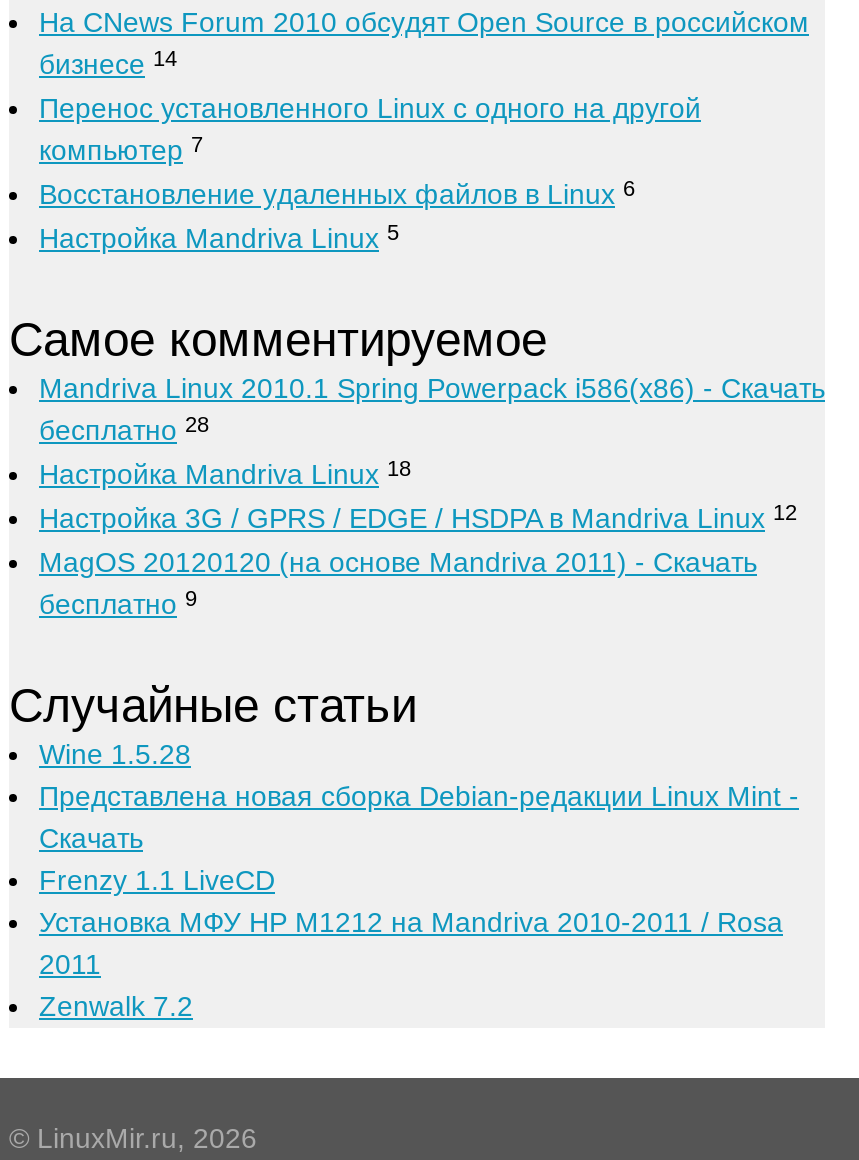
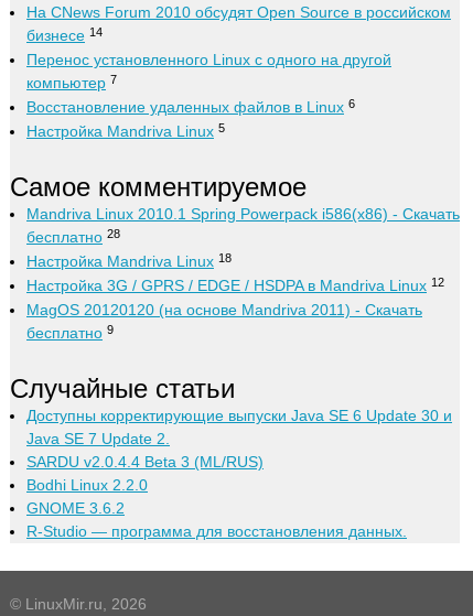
[39,738,799,1022] Wine 1.5.28 | Представлена новая сборка Debian-редакции Linux Mint - | Скачать | Frenzy 1.1 LiveCD | Установка МФУ HP M1212 на Mandriva 2010-2011 / Rosa | 2011 | Zenwalk 7.2 -> [26,407,452,540] Доступны корректирующие выпуски Java SE 6 Update 30 и | Java SE 7 Update 2. | SARDU v2.0.4.4 Beta 3 (ML/RUS) | Bodhi Linux 2.2.0 | GNOME 3.6.2 | R-Studio — программа для восстановления данных.

